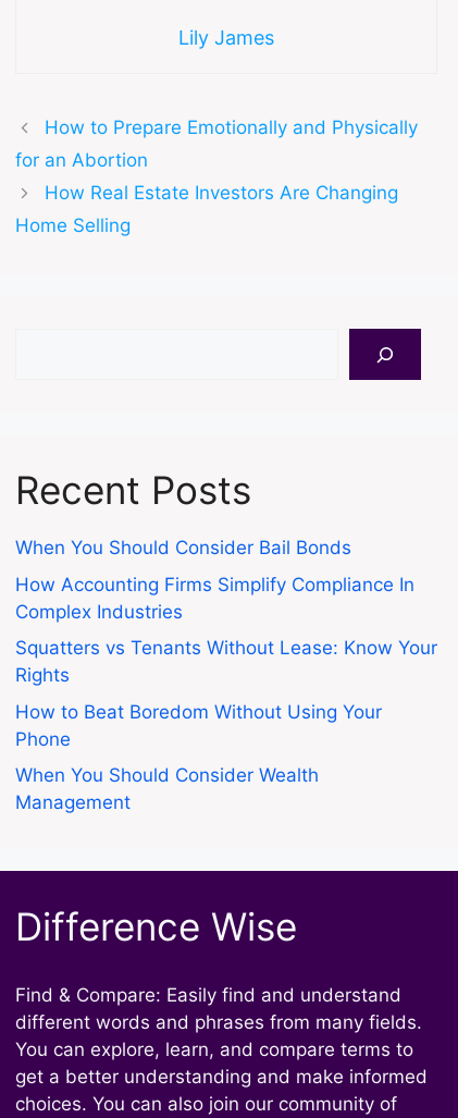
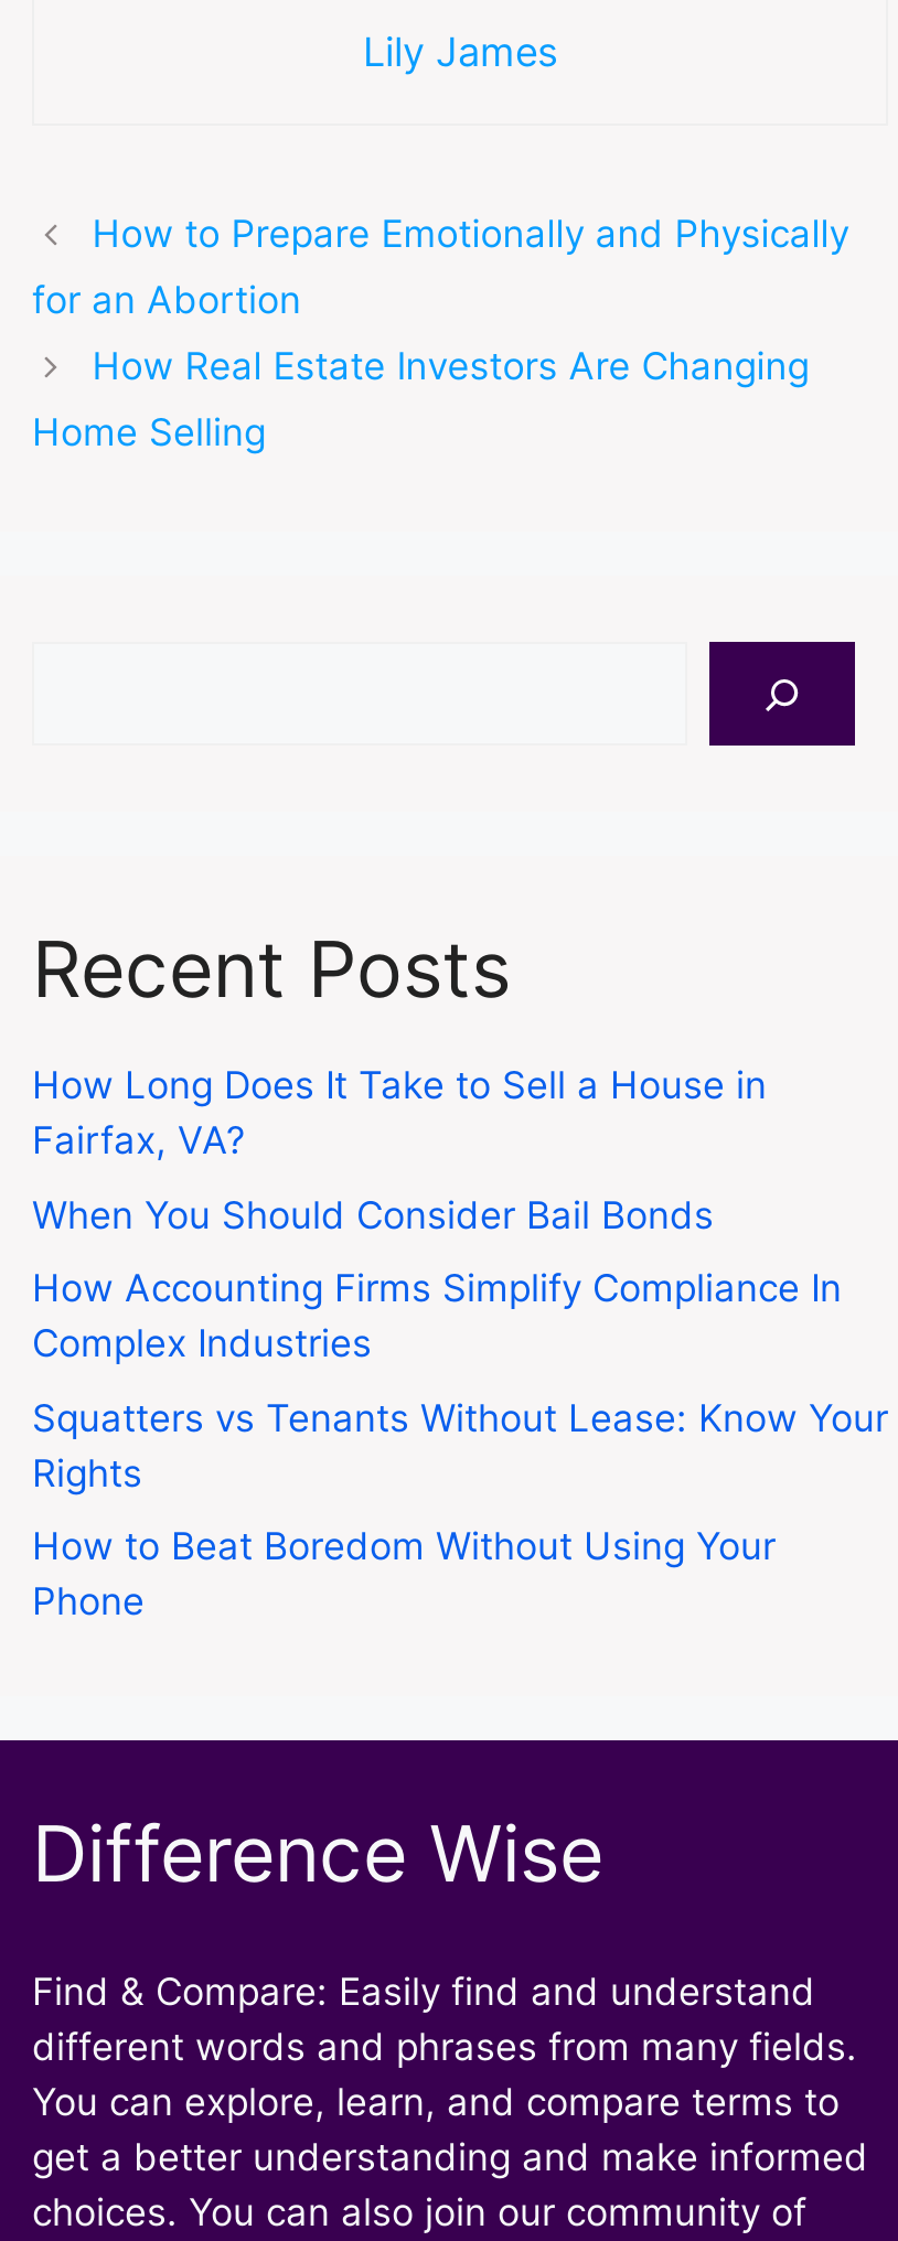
none -> [32,1064,767,1164] How Long Does It Take to Sell a House in | Fairfax, VA?
moved [15,537,437,750] -> [32,1193,888,1625]: When You Should Consider Bail Bonds | How Accounting Firms Simplify Compliance In | Complex Industries | Squatters vs Tenants Without Lease: Know Your | Rights | How to Beat Boredom Without Using Your | Phone
[15,765,319,814] When You Should Consider Wealth | Management -> none

